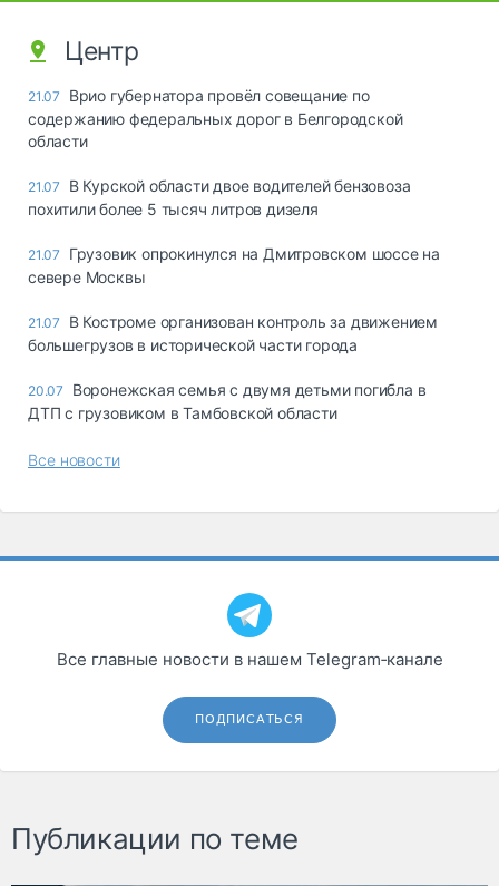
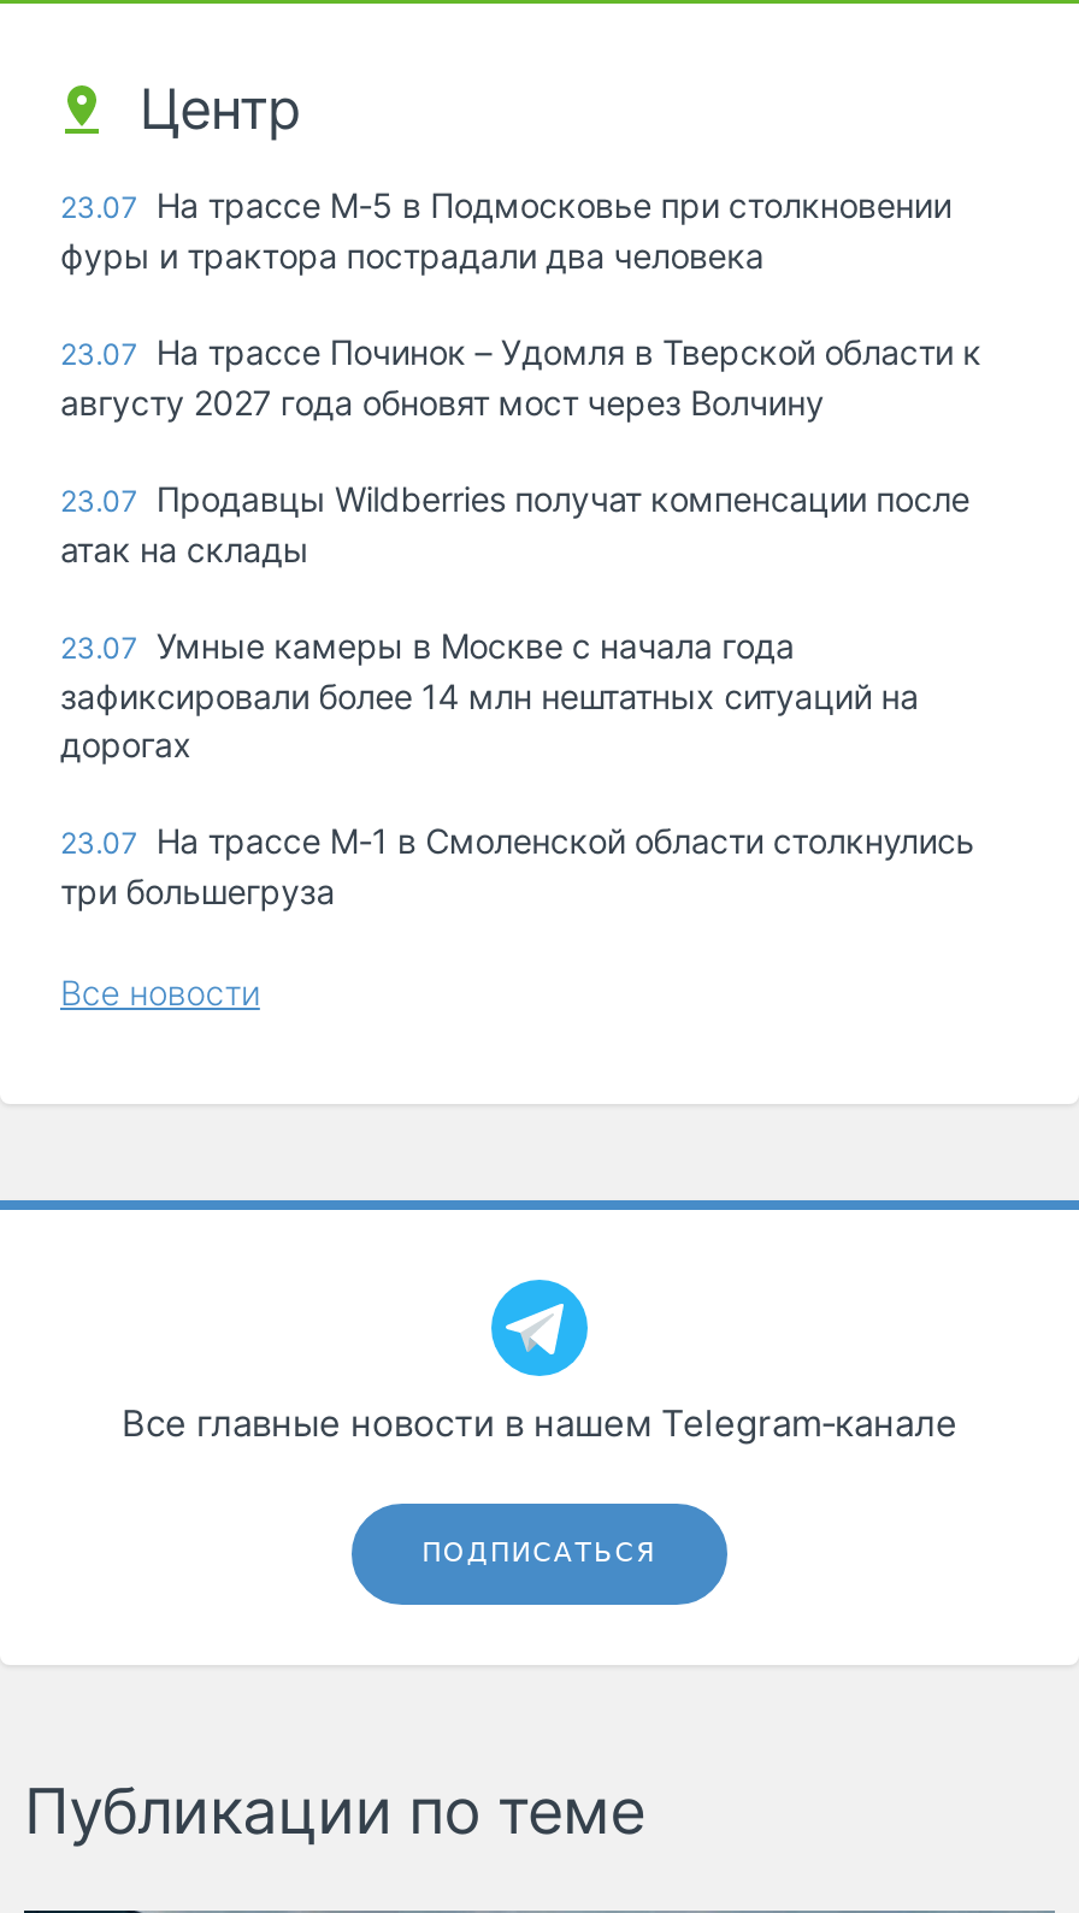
[28,86,403,151] 21.07 Врио губернатора провёл совещание по | содержанию федеральных дорог в Белгородской | области -> [60,184,951,276] 23.07 На трассе М-5 в Подмосковье при столкновении | фуры и трактора пострадали два человека
[28,176,410,219] 21.07 В Курской области двое водителей бензовоза | похитили более 5 тысяч литров дизеля -> [60,331,981,423] 23.07 На трассе Починок – Удомля в Тверской области к | августу 2027 года обновят мост через Волчину
[28,244,440,287] 21.07 Грузовик опрокинулся на Дмитровском шоссе на | севере Москвы -> [60,478,970,570] 23.07 Продавцы Wildberries получат компенсации после | атак на склады
[28,312,438,355] 21.07 В Костроме организован контроль за движением | большегрузов в исторической части города -> [60,625,919,765] 23.07 Умные камеры в Москве с начала года | зафиксировали более 14 млн нештатных ситуаций на | дорогах
[28,380,426,422] 20.07 Воронежская семья с двумя детьми погибла в | ДТП с грузовиком в Тамбовской области -> [60,820,974,912] 23.07 На трассе М-1 в Смоленской области столкнулись | три большегруза

